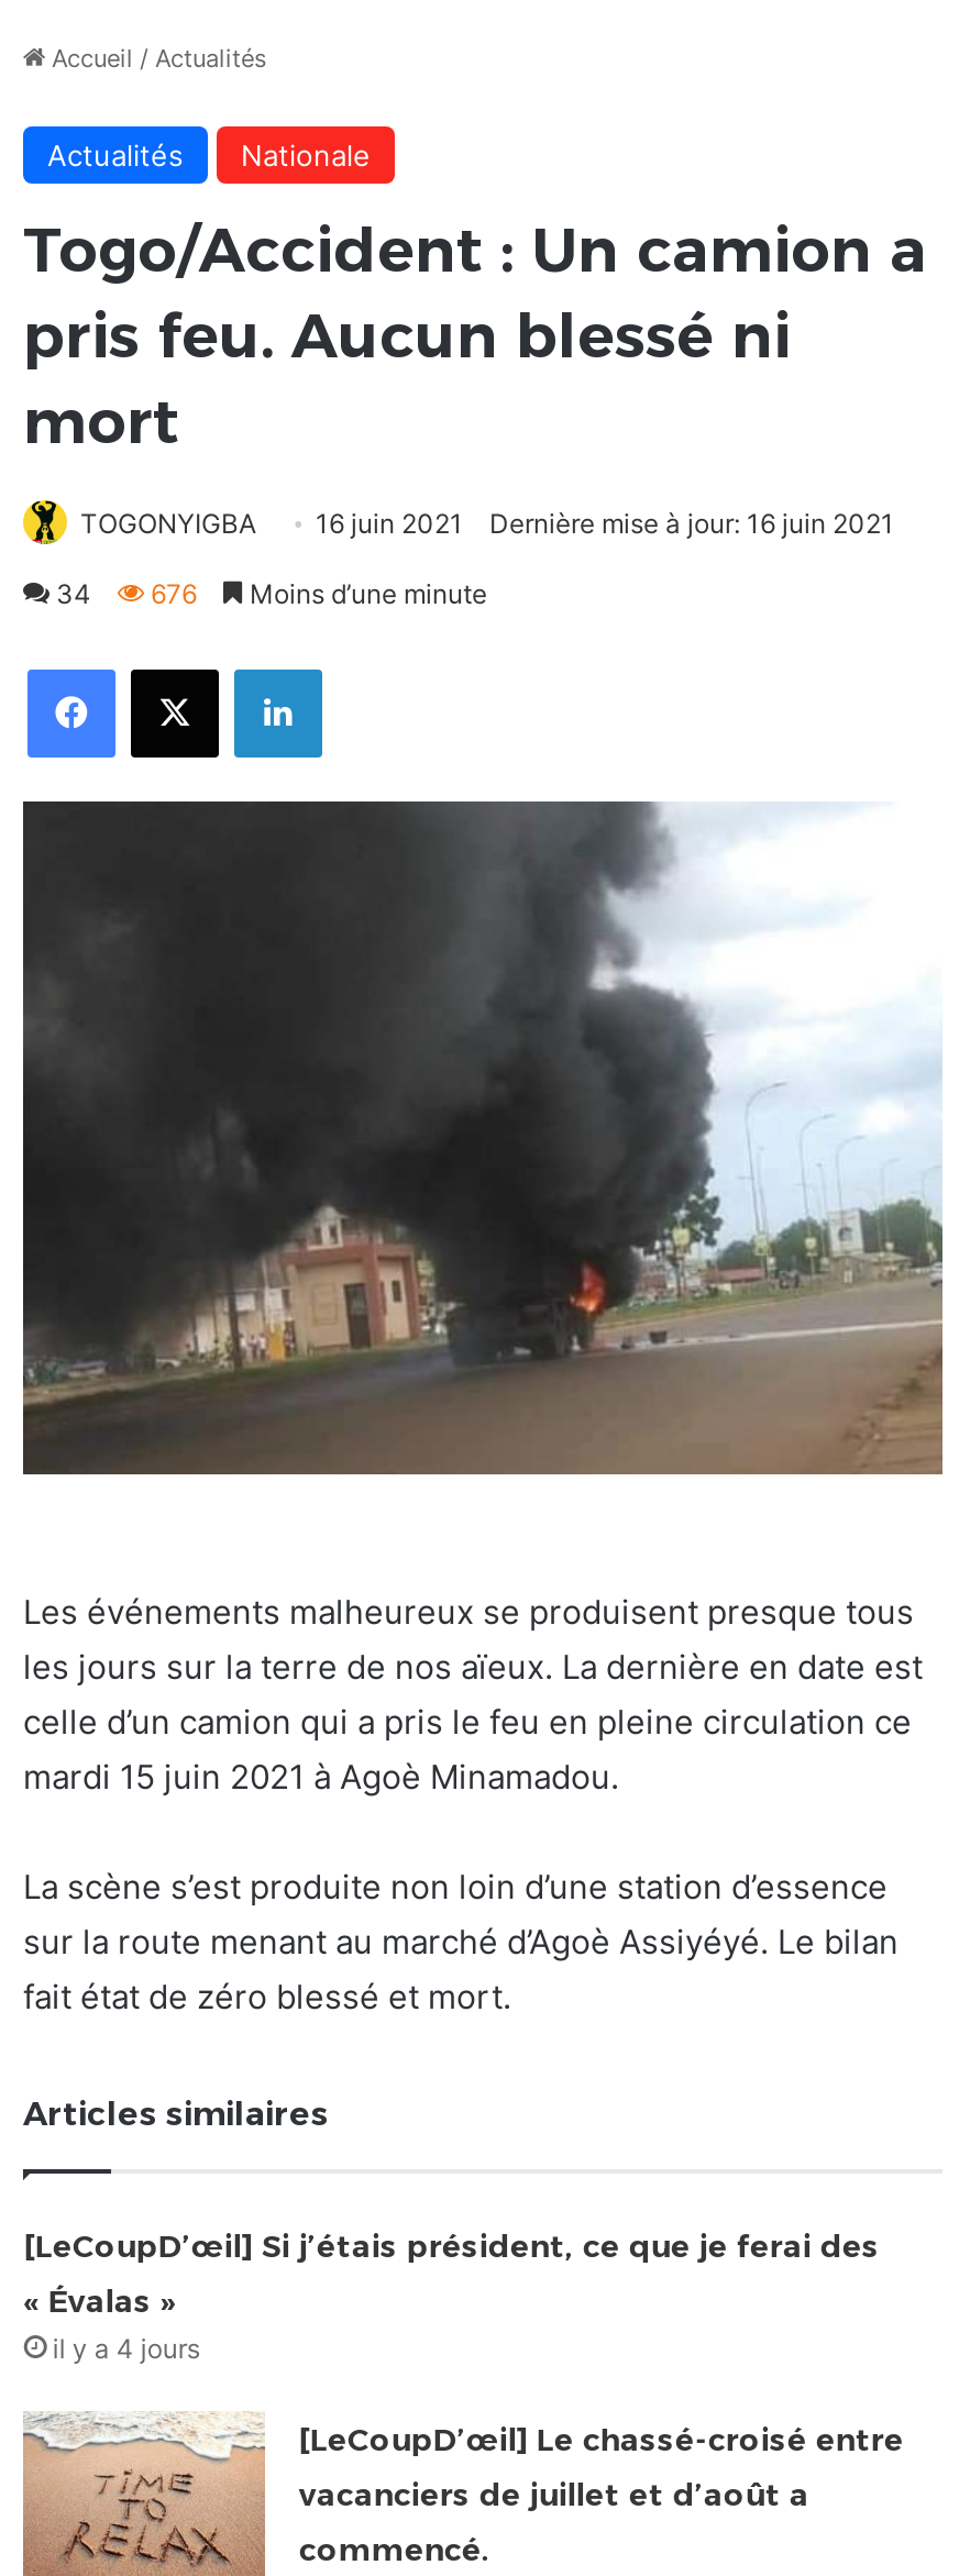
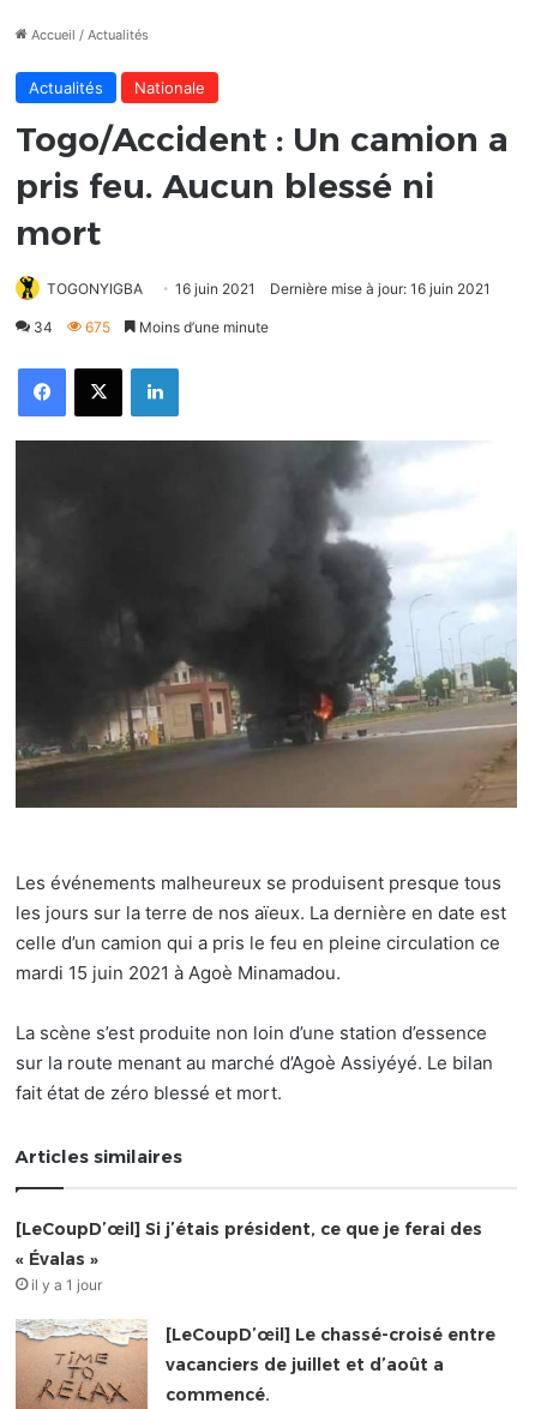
[56,578,487,611] 34 676 Moins d’une minute -> [34,319,269,337] 34 675 Moins d’une minute
[52,2332,200,2365] il y a 4 jours -> [32,1276,102,1294] il y a 1 jour

